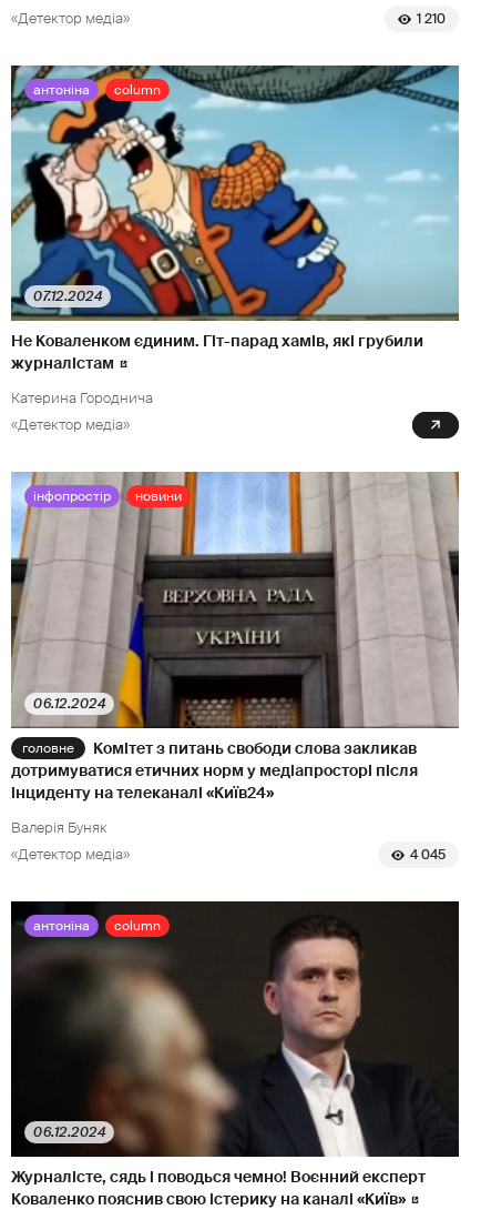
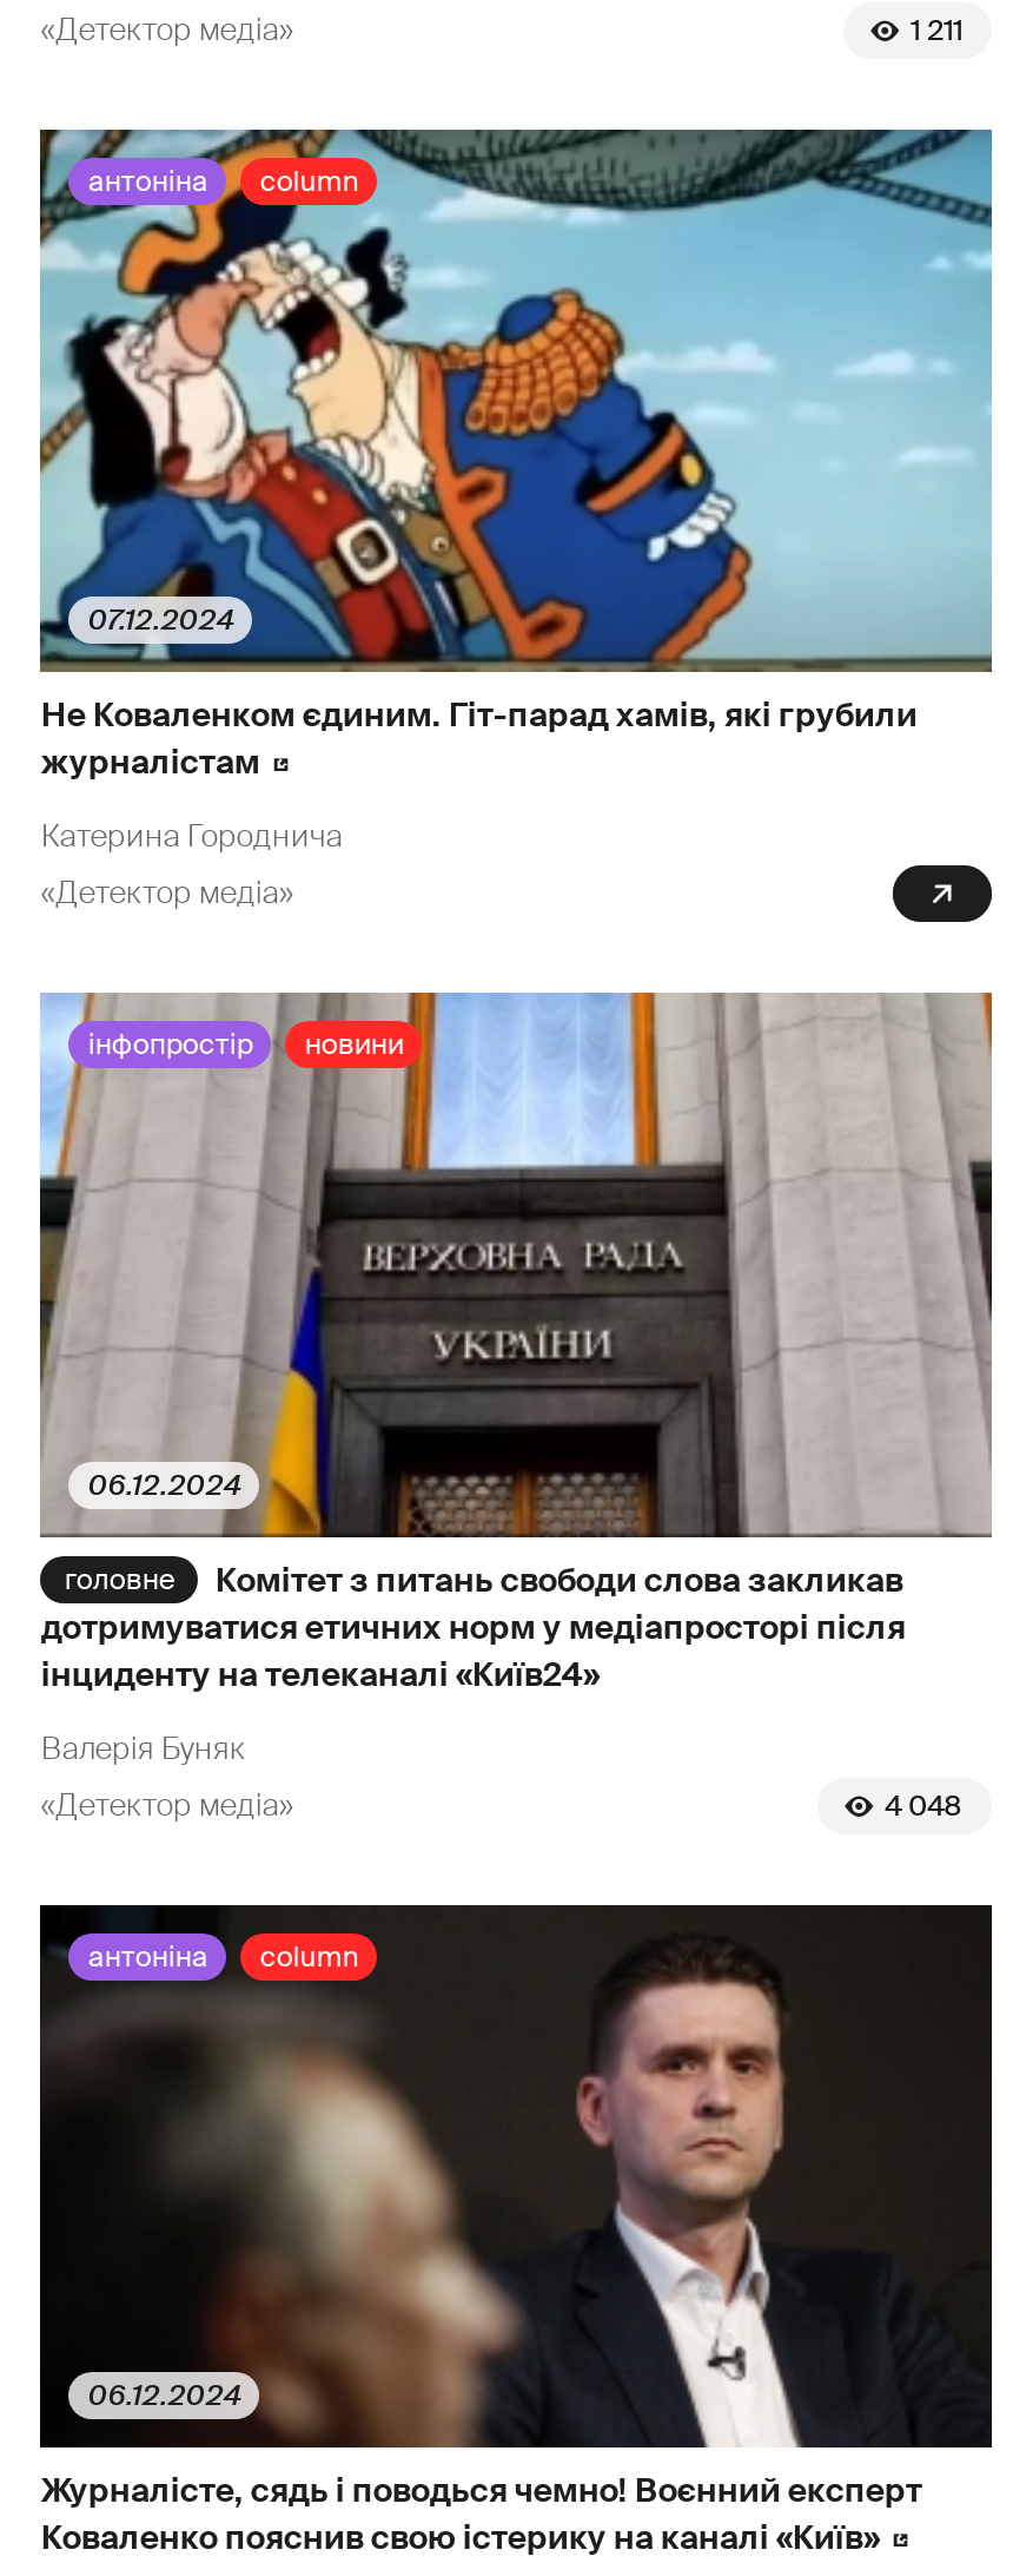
[416,10,445,28] 1 210 -> [911,12,963,50] 1 211
[410,845,445,863] 4 045 -> [885,1786,963,1824] 4 048

